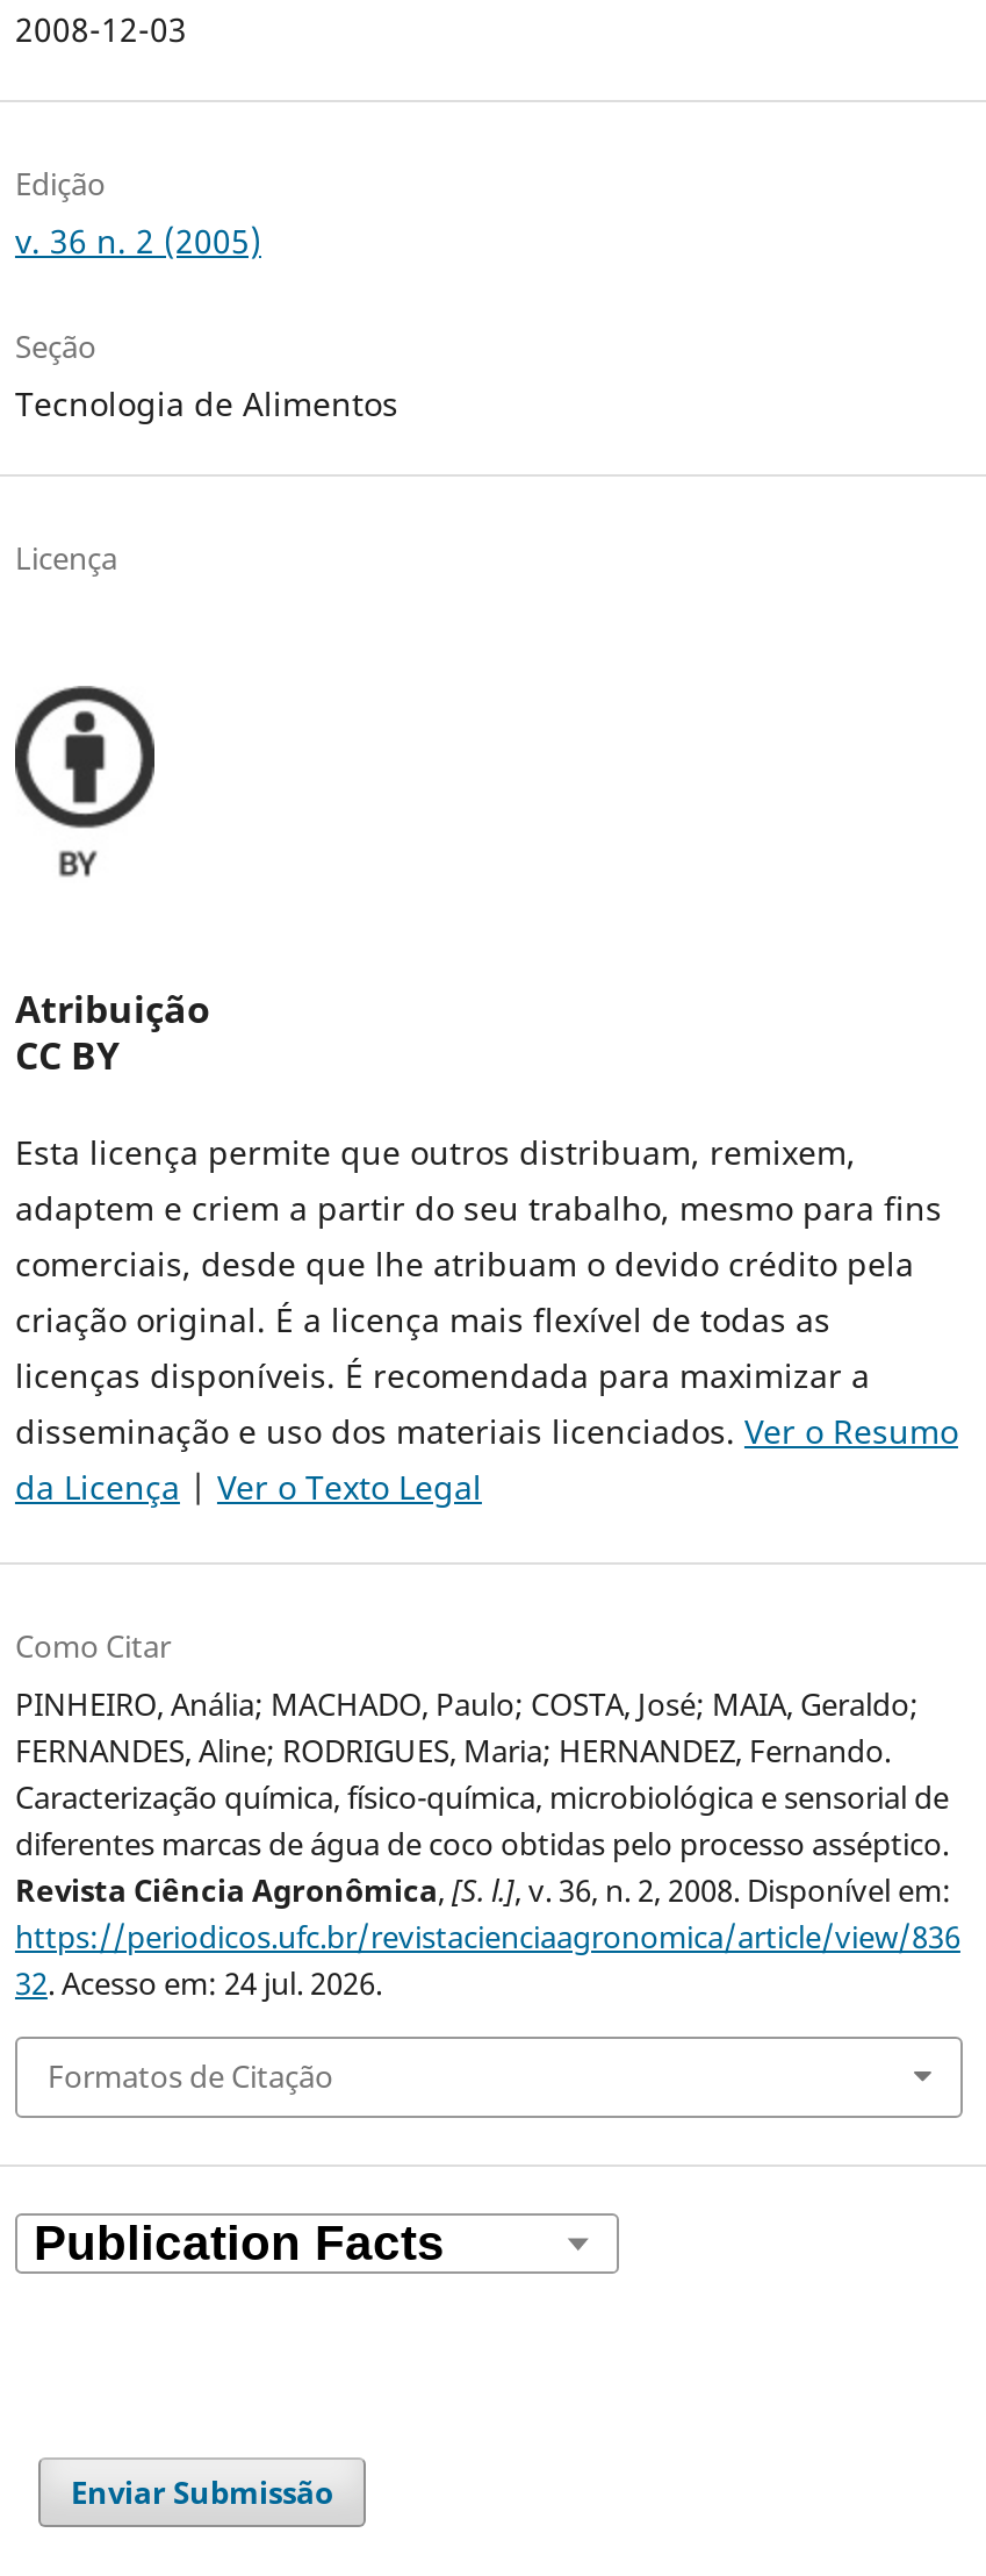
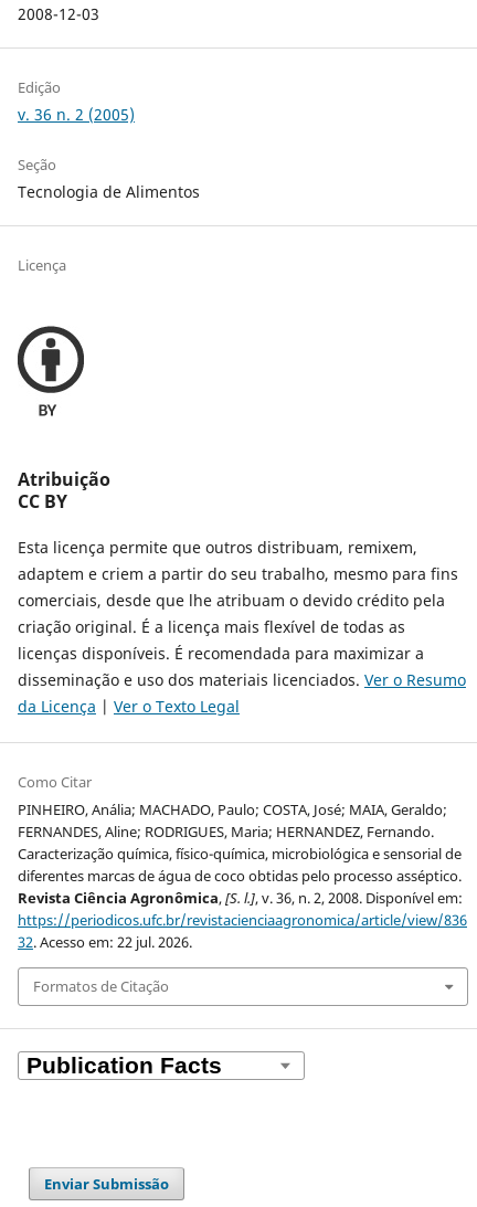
[15,1962,382,2004] 32. Acesso em: 24 jul. 2026. -> [18,932,192,952] 32. Acesso em: 22 jul. 2026.

